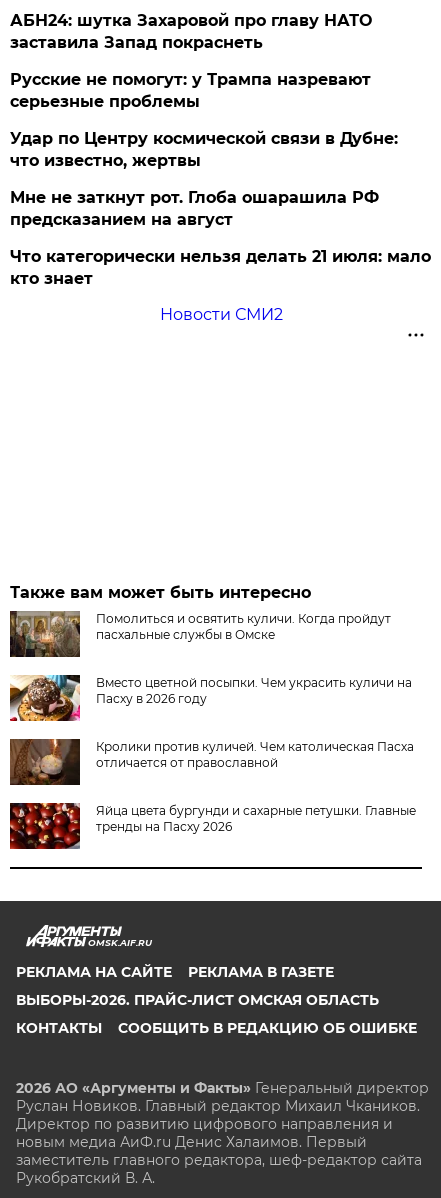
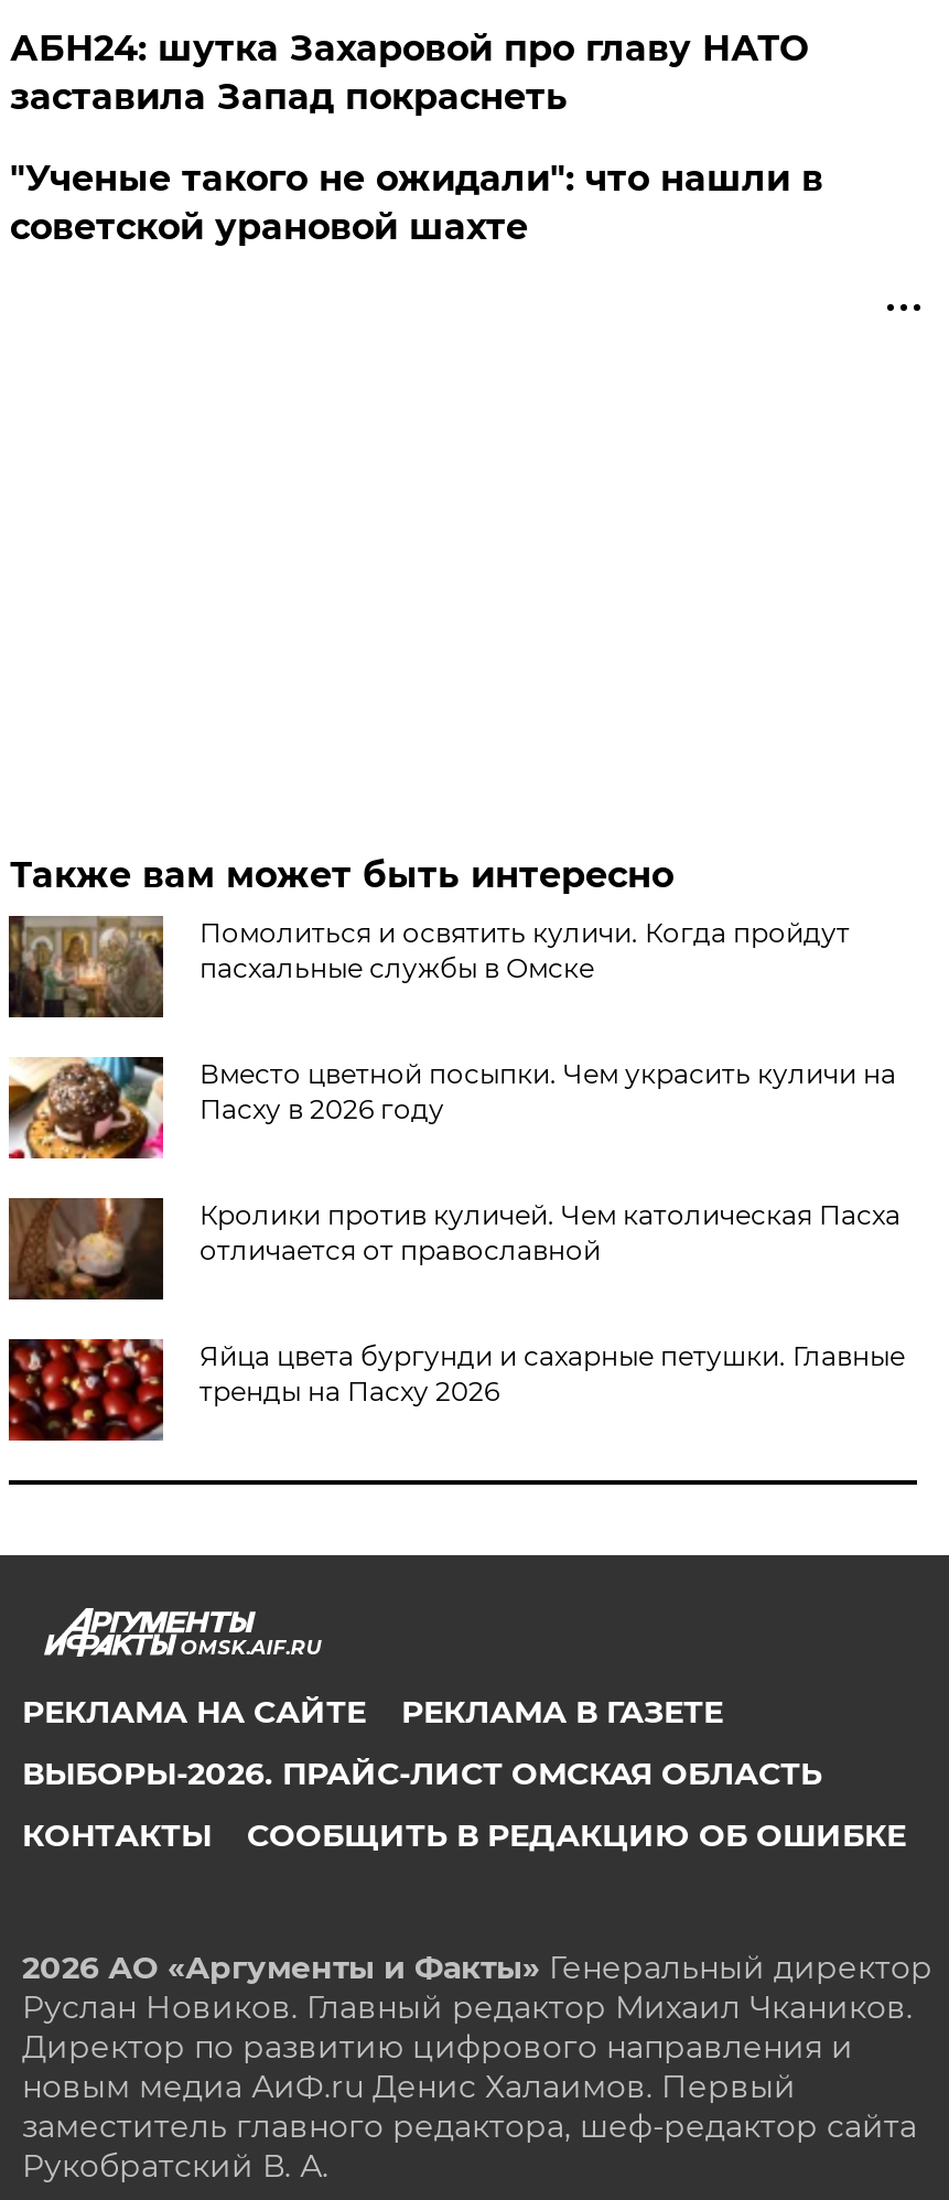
[10,70,431,324] Русские не помогут: у Трампа назревают | серьезные проблемы | Удар по Центру космической связи в Дубне: | что известно, жертвы | Мне не заткнут рот. Глоба ошарашила РФ | предсказанием на август | Что категорически нельзя делать 21 июля: мало | кто знает | Новости СМИ2 -> [10,158,823,248] "Ученые такого не ожидали": что нашли в | советской урановой шахте

